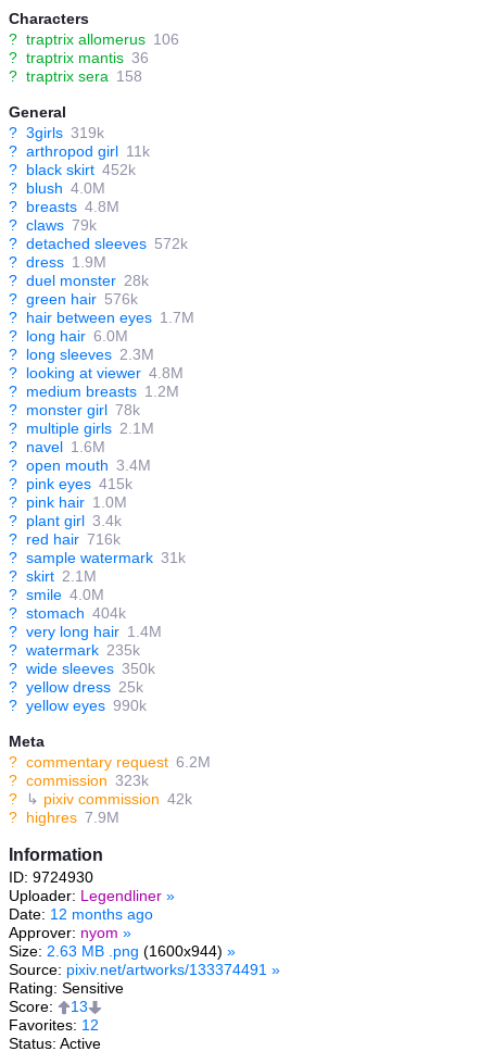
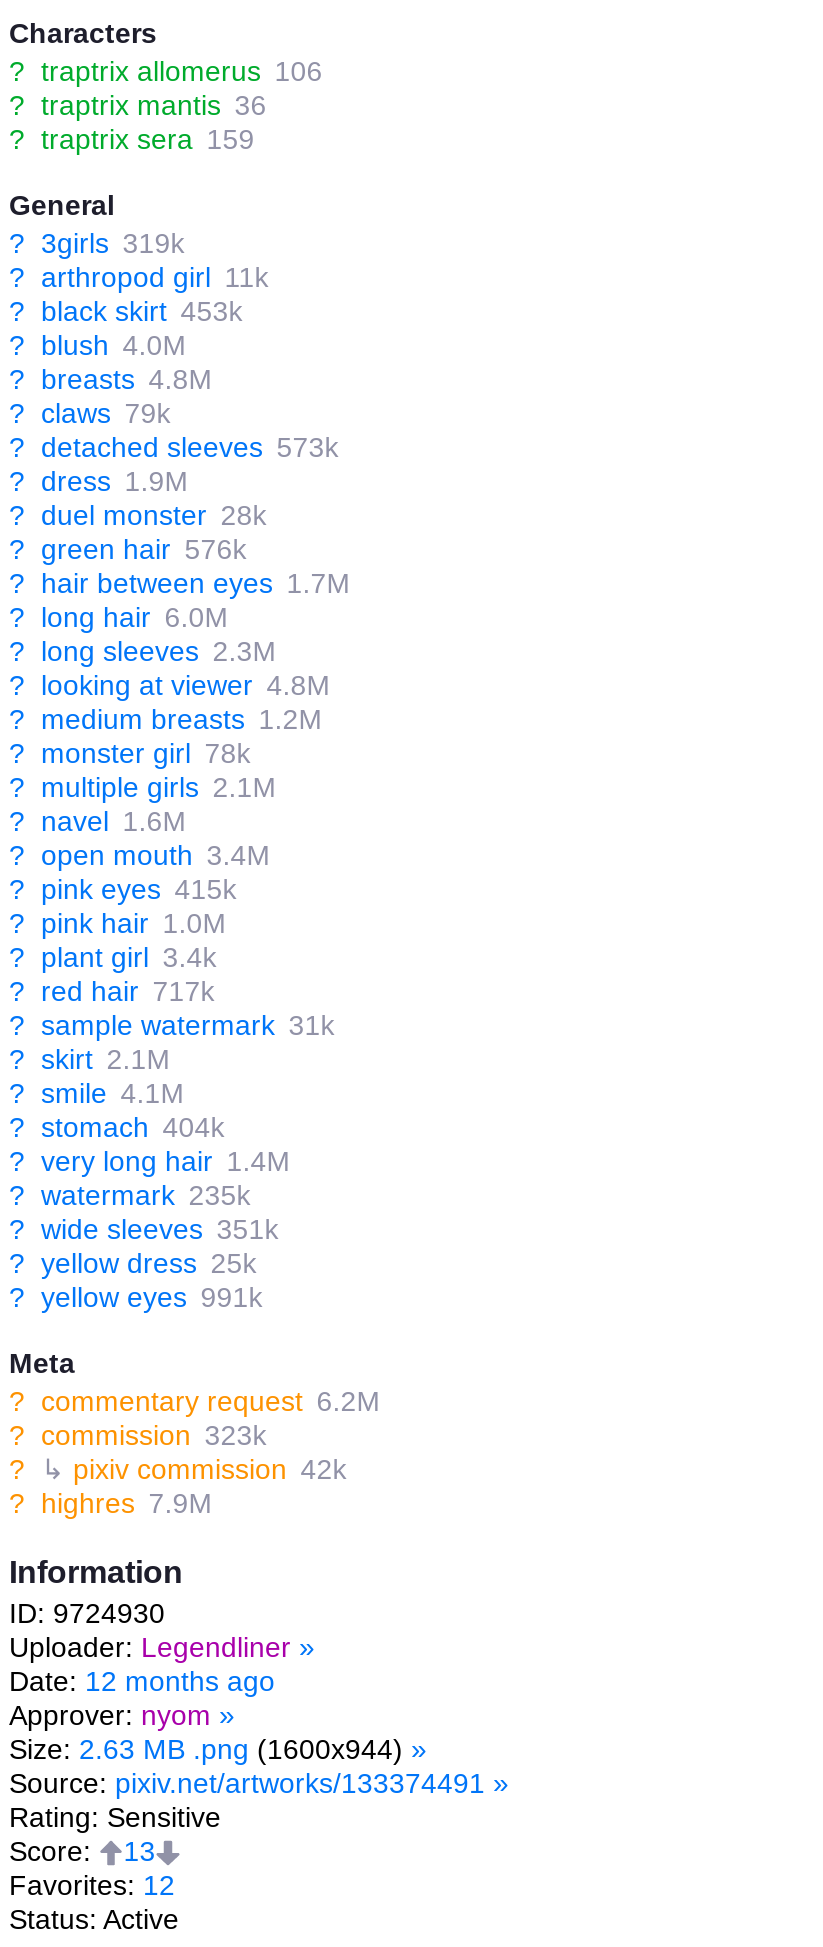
[9,67,142,84] ? traptrix sera 158 -> [9,122,255,154] ? traptrix sera 159
[9,160,136,178] ? black skirt 452k -> [9,294,243,326] ? black skirt 453k
[9,234,188,252] ? detached sleeves 572k -> [9,430,339,462] ? detached sleeves 573k
[9,530,120,547] ? red hair 716k -> [9,974,215,1006] ? red hair 717k
[9,585,104,603] ? smile 4.0M -> [9,1076,185,1108] ? smile 4.1M
[9,659,155,677] ? wide sleeves 350k -> [9,1212,279,1244] ? wide sleeves 351k
[9,696,146,713] ? yellow eyes 990k -> [9,1280,263,1312] ? yellow eyes 991k

